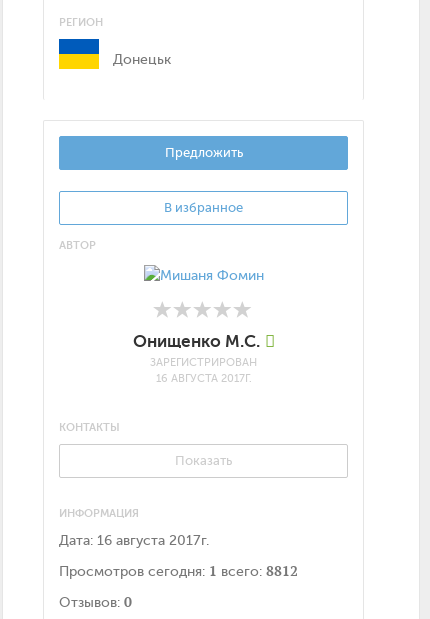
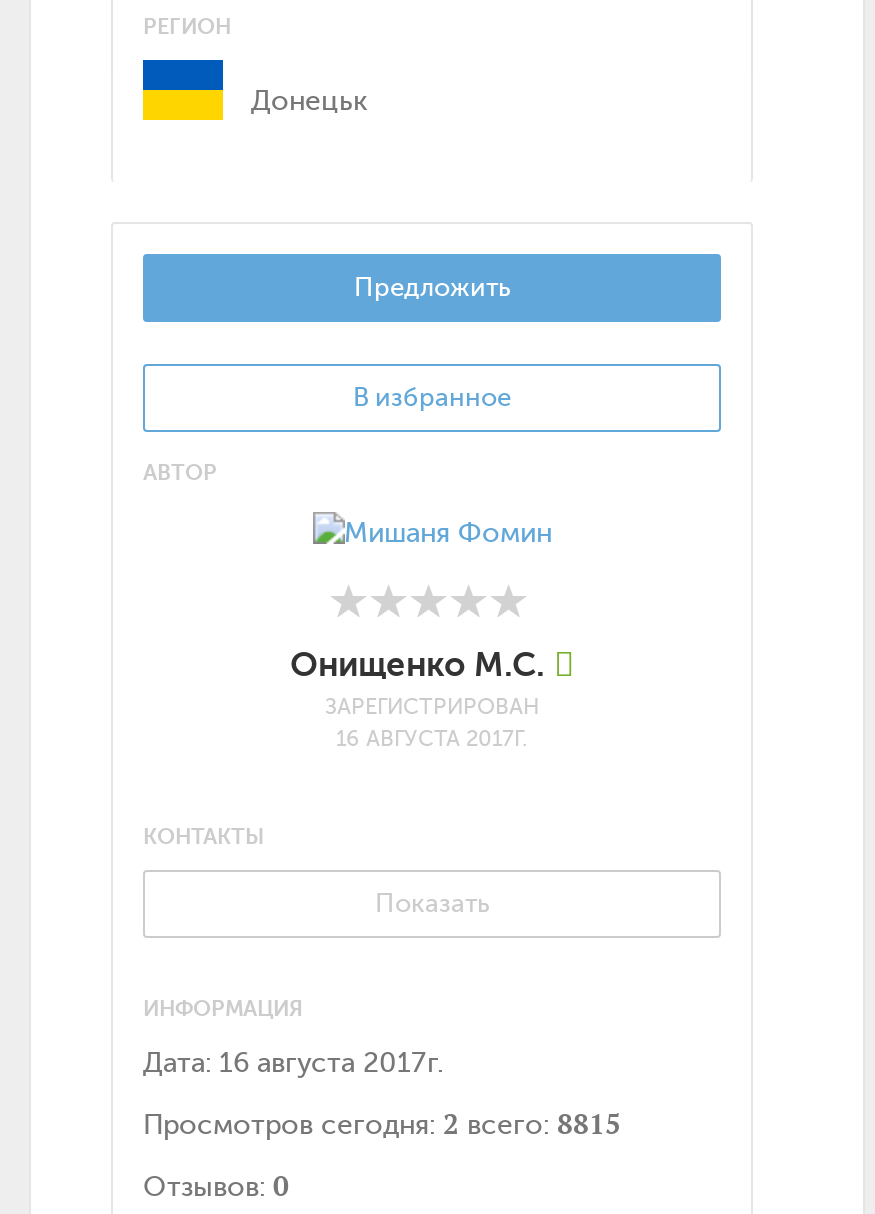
[59,562,298,580] Просмотров сегодня: 1 всего: 8812 -> [143,1106,621,1142] Просмотров сегодня: 2 всего: 8815

